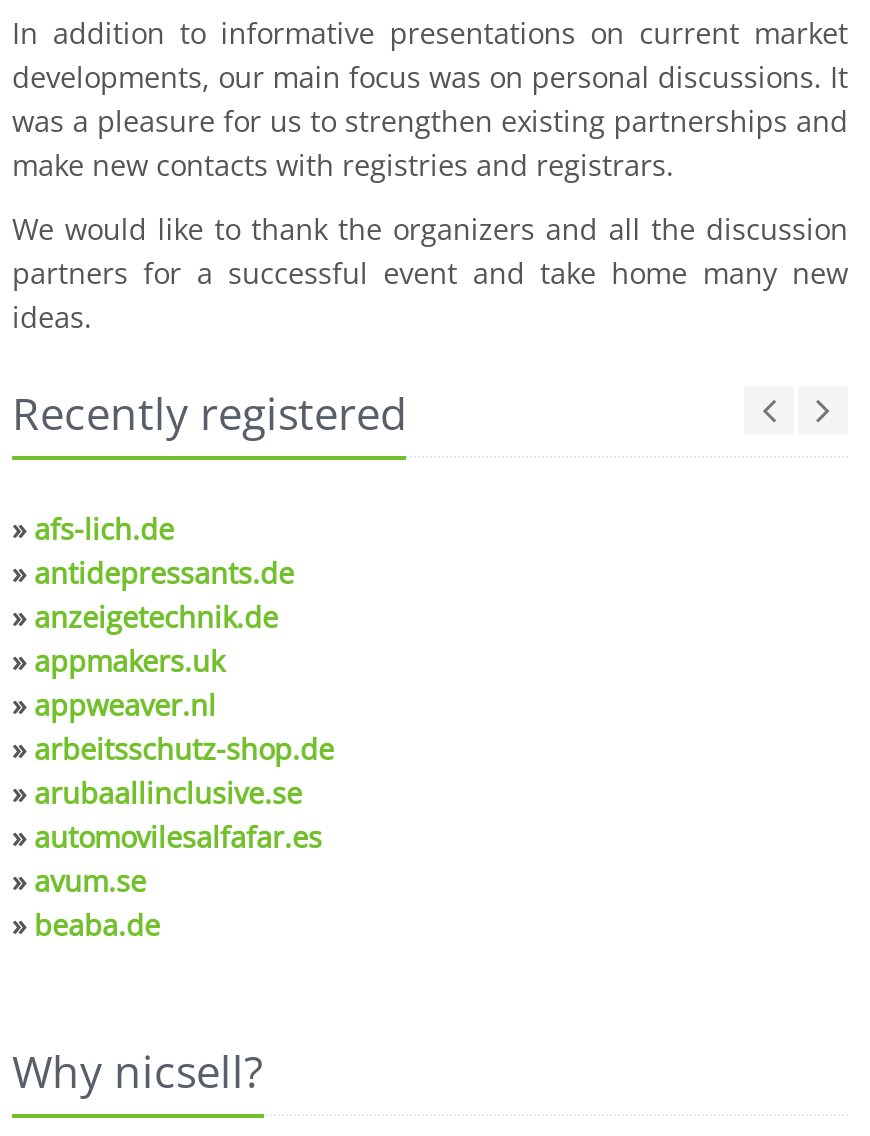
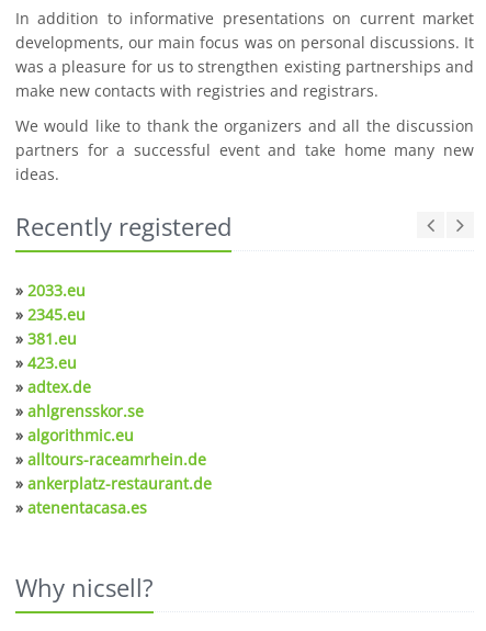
[12,510,334,944] » afs-lich.de | » antidepressants.de | » anzeigetechnik.de | » appmakers.uk | » appweaver.nl | » arbeitsschutz-shop.de | » arubaallinclusive.se | » automovilesalfafar.es | » avum.se | » beaba.de -> [15,280,212,518] » 2033.eu | » 2345.eu | » 381.eu | » 423.eu | » adtex.de | » ahlgrensskor.se | » algorithmic.eu | » alltours-raceamrhein.de | » ankerplatz-restaurant.de | » atenentacasa.es

